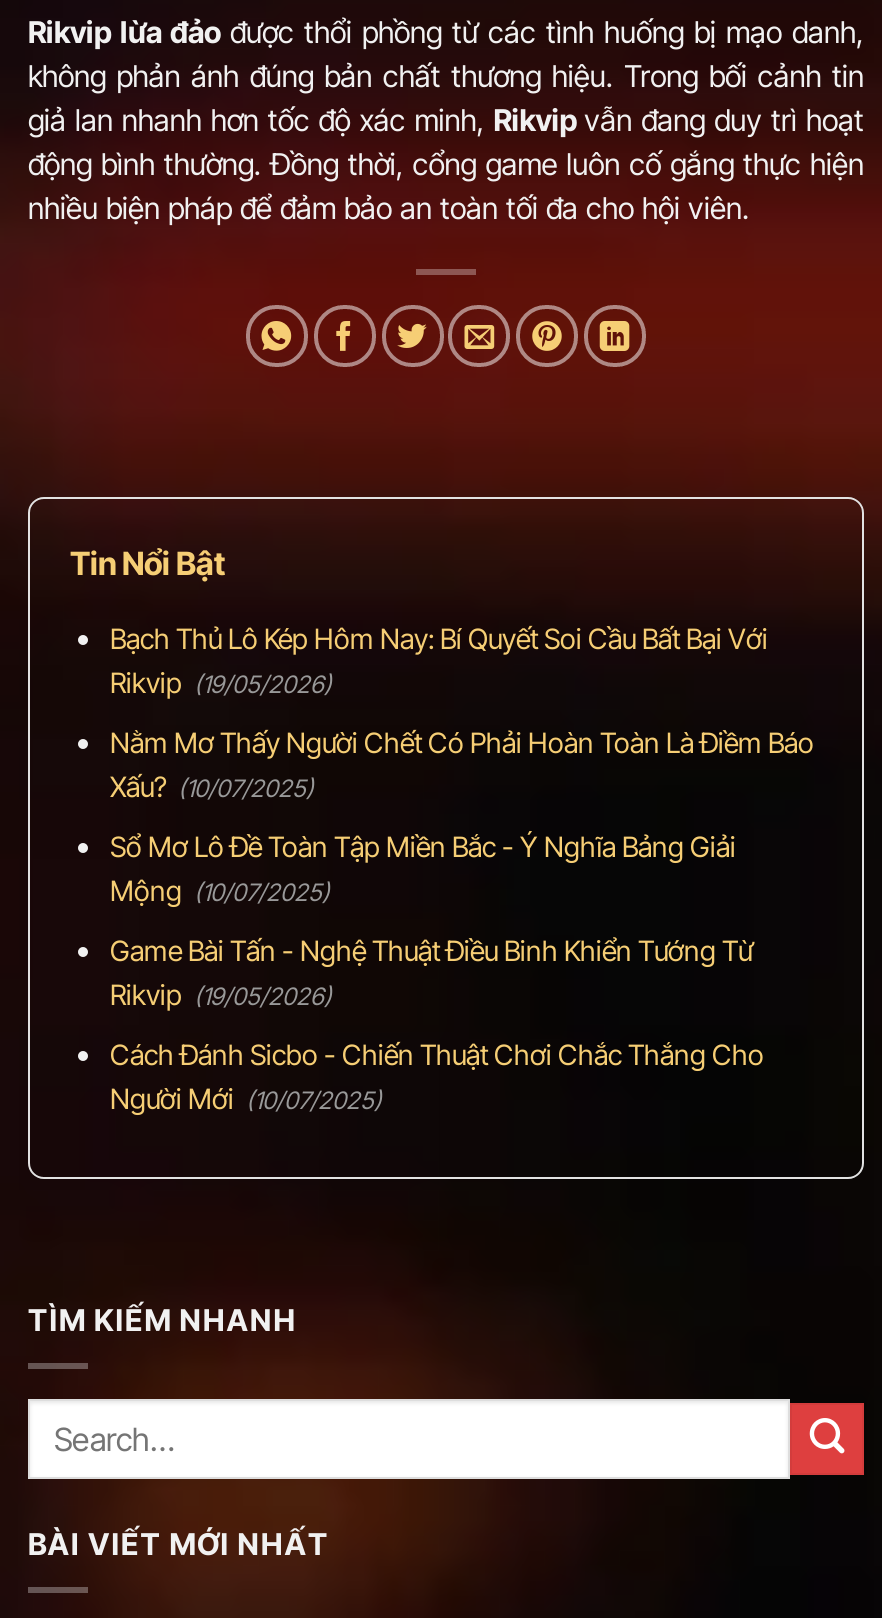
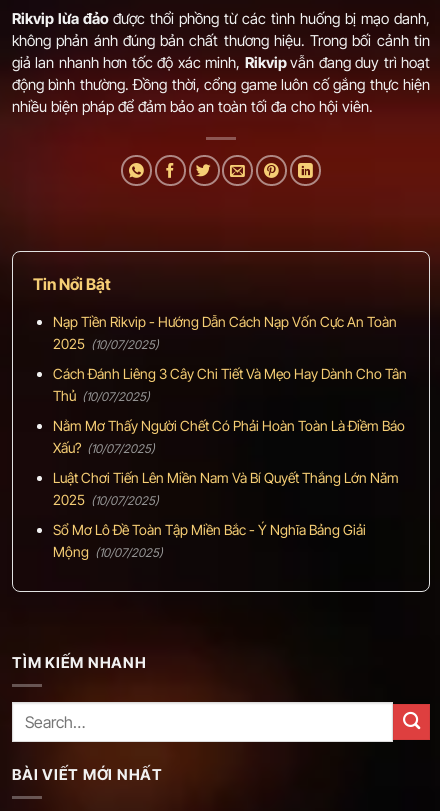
[110,621,768,699] Bạch Thủ Lô Kép Hôm Nay: Bí Quyết Soi Cầu Bất Bại Với | Rikvip (19/05/2026) -> [53,313,407,404] Nạp Tiền Rikvip - Hướng Dẫn Cách Nạp Vốn Cực An Toàn | 2025 (10/07/2025) | Cách Đánh Liêng 3 Cây Chi Tiết Và Mẹo Hay Dành Cho Tân | Thủ (10/07/2025)
moved [110,725,814,803] -> [53,417,405,456]: Nằm Mơ Thấy Người Chết Có Phải Hoàn Toàn Là Điềm Báo | Xấu? (10/07/2025)
none -> [53,469,399,508] Luật Chơi Tiến Lên Miền Nam Và Bí Quyết Thắng Lớn Năm | 2025 (10/07/2025)
moved [110,829,736,907] -> [53,521,366,560]: Sổ Mơ Lô Đề Toàn Tập Miền Bắc - Ý Nghĩa Bảng Giải | Mộng (10/07/2025)
[110,933,764,1115] Game Bài Tấn - Nghệ Thuật Điều Binh Khiển Tướng Từ | Rikvip (19/05/2026) | Cách Đánh Sicbo - Chiến Thuật Chơi Chắc Thắng Cho | Người Mới (10/07/2025) -> none

